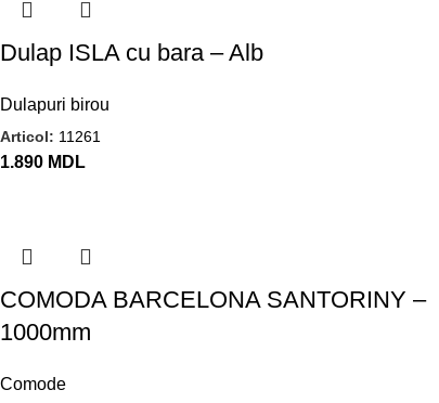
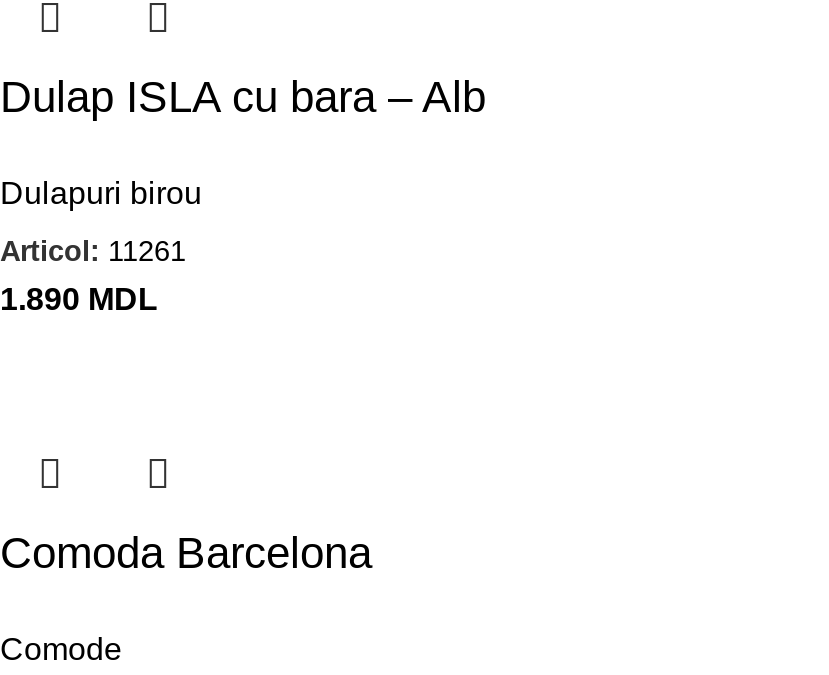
[0,286,426,346] COMODA BARCELONA SANTORINY – | 1000mm -> [0,528,372,578] Comoda Barcelona

